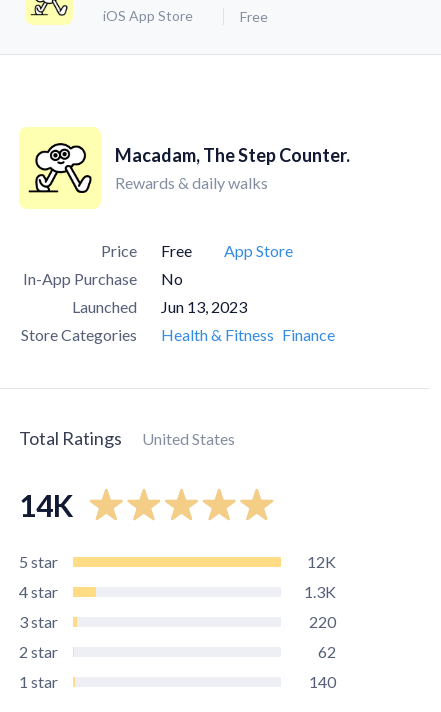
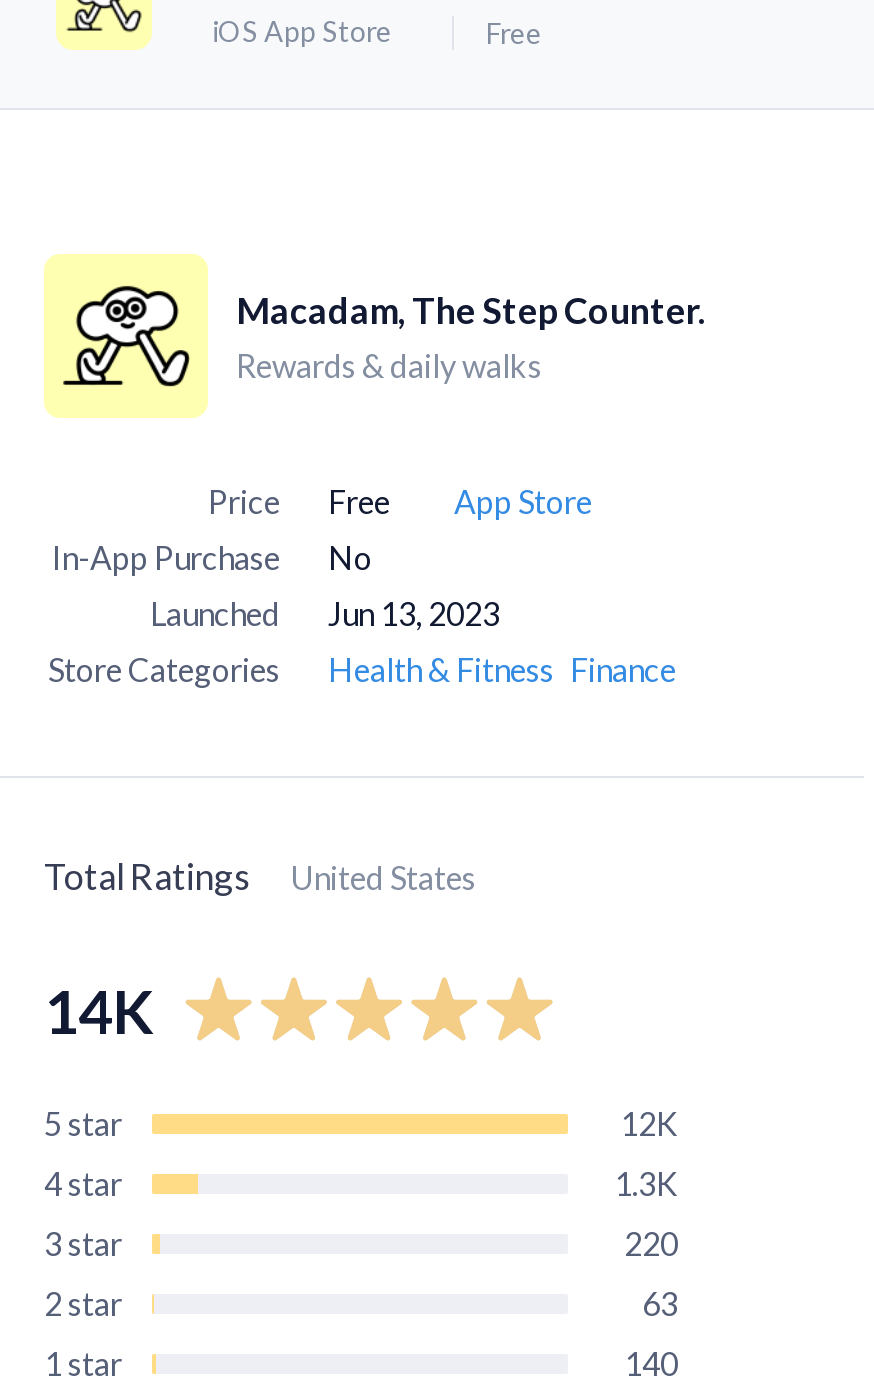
[318,642,336,661] 62 -> [642,1284,678,1322] 63

